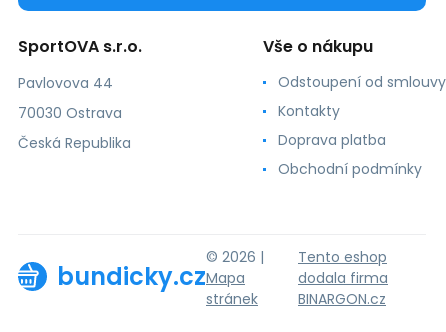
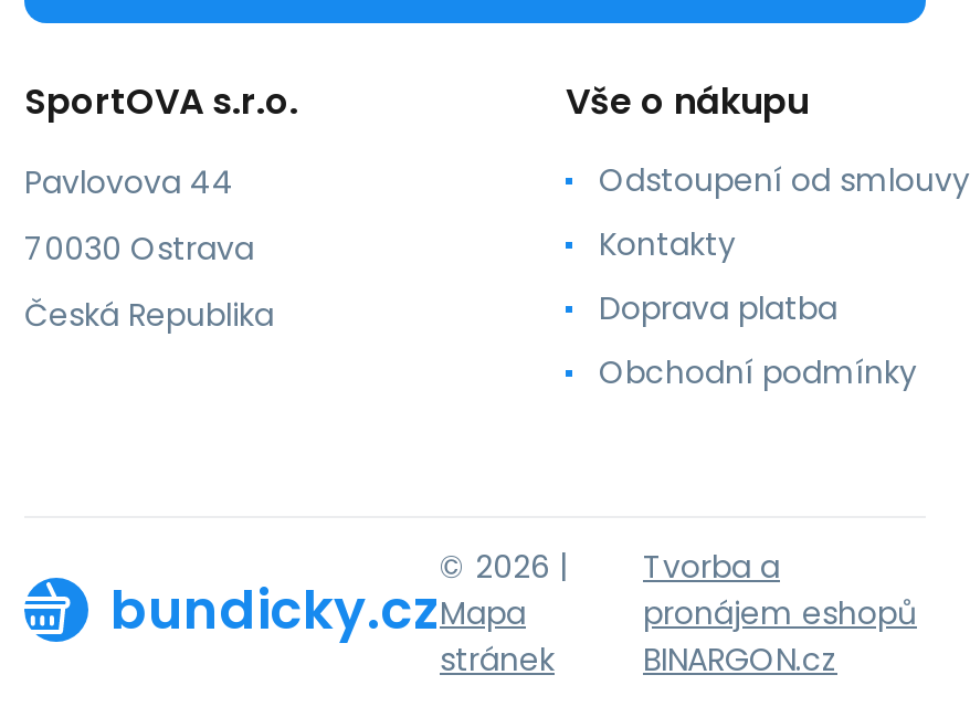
[298,247,388,288] Tento eshop | dodala firma -> [643,545,917,635] Tvorba a | pronájem eshopů

